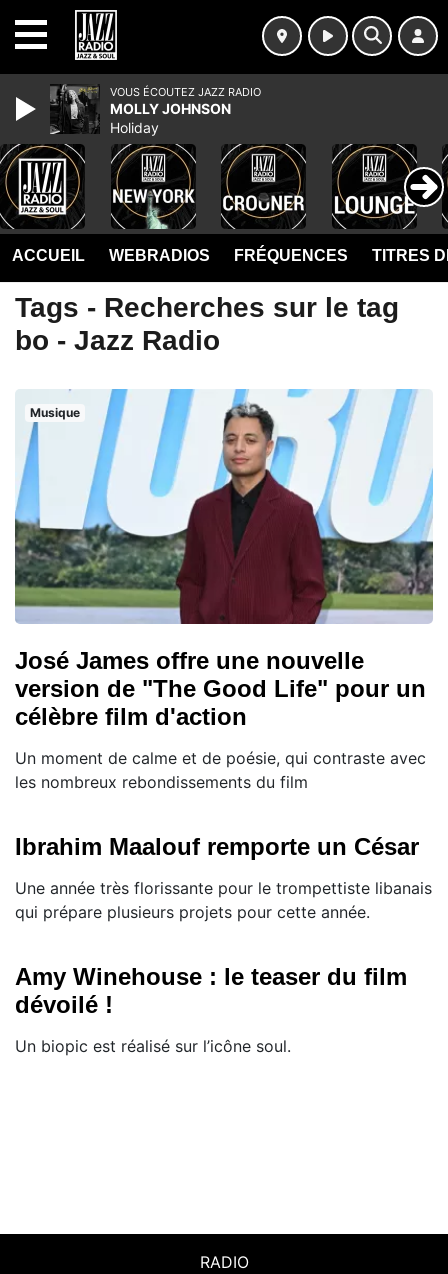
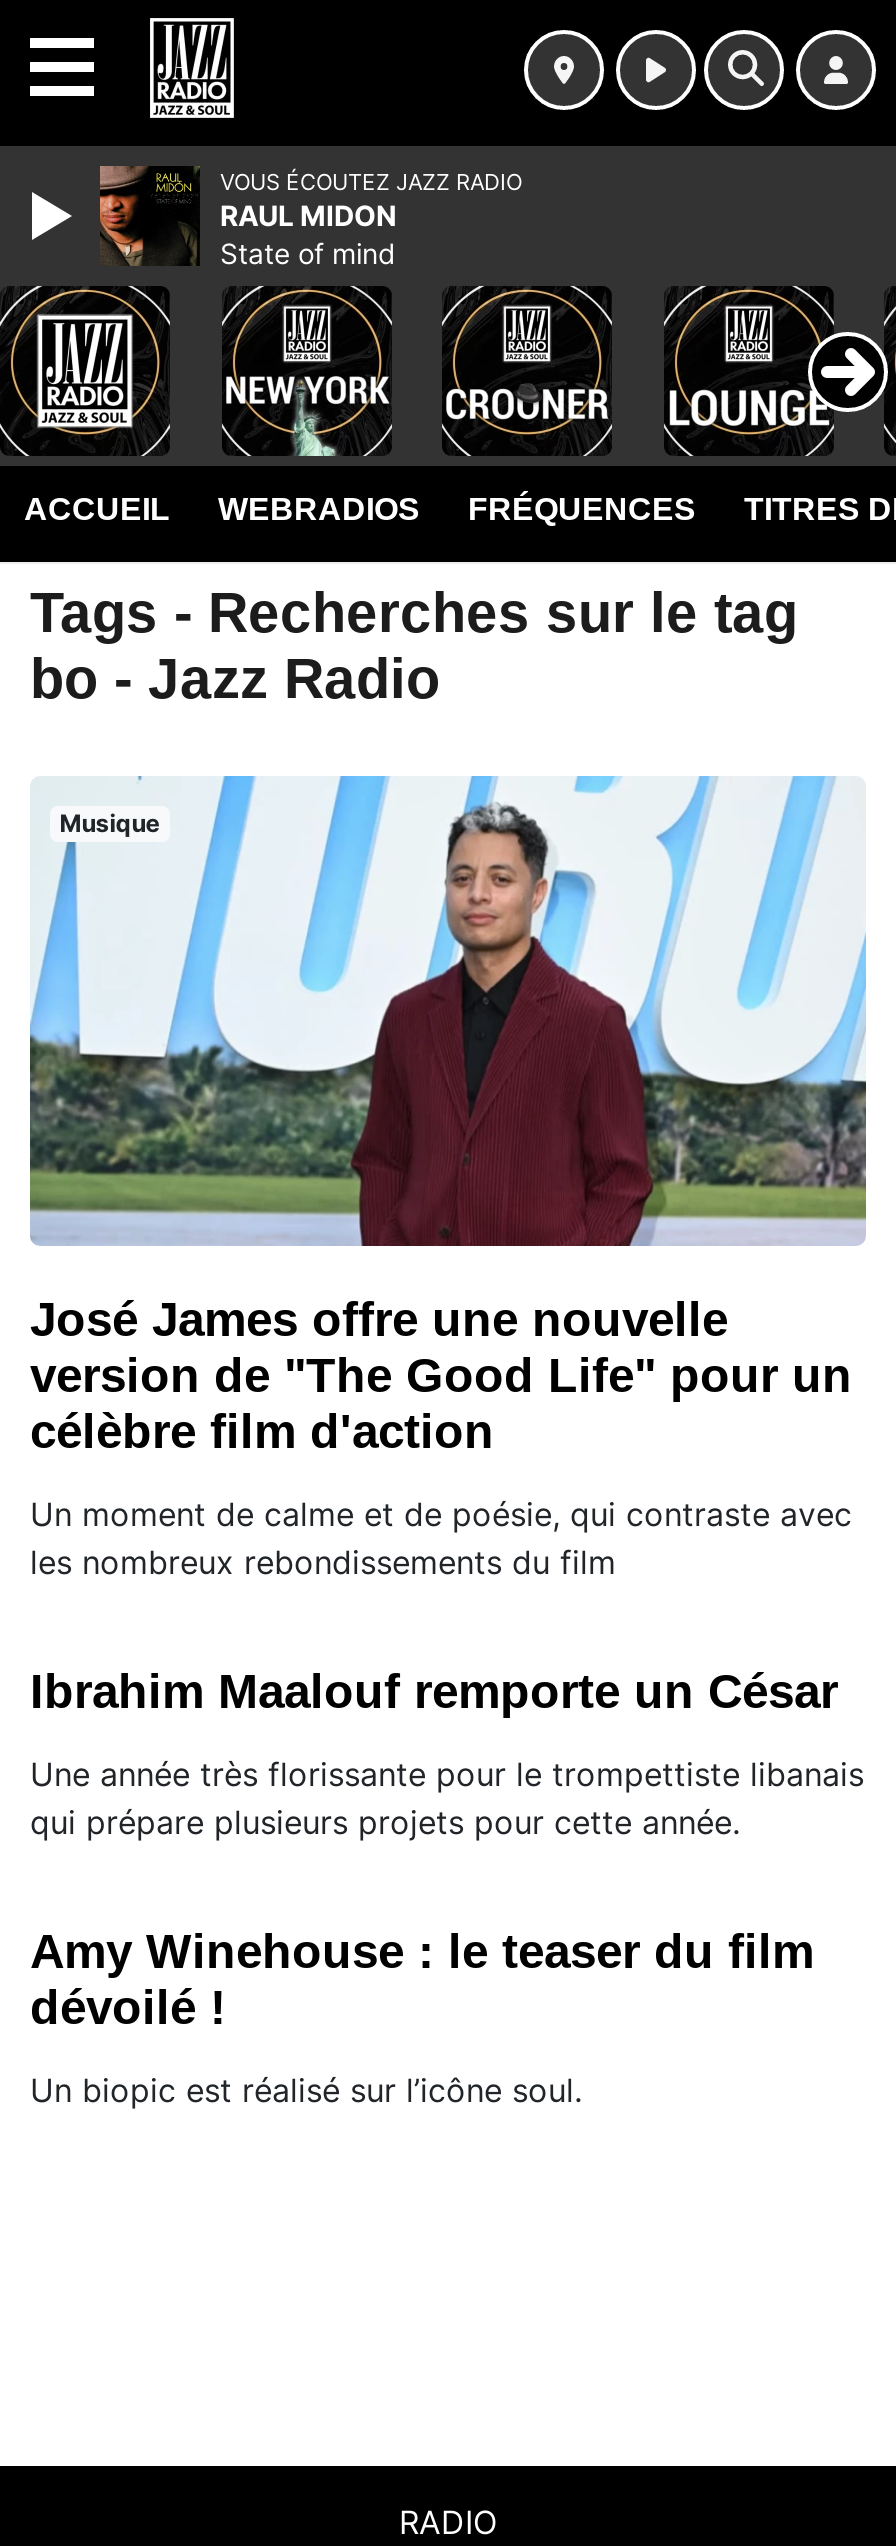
[50,84,231,136] [image] | MOLLY JOHNSON | Holiday -> [98,164,396,270] [image] | RAUL MIDON | State of mind

